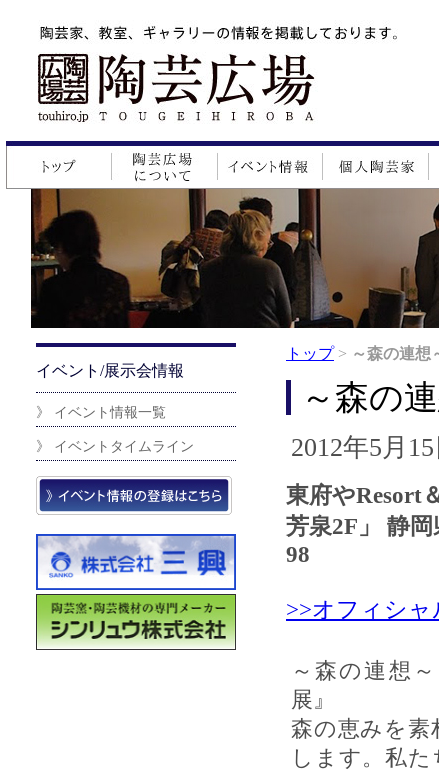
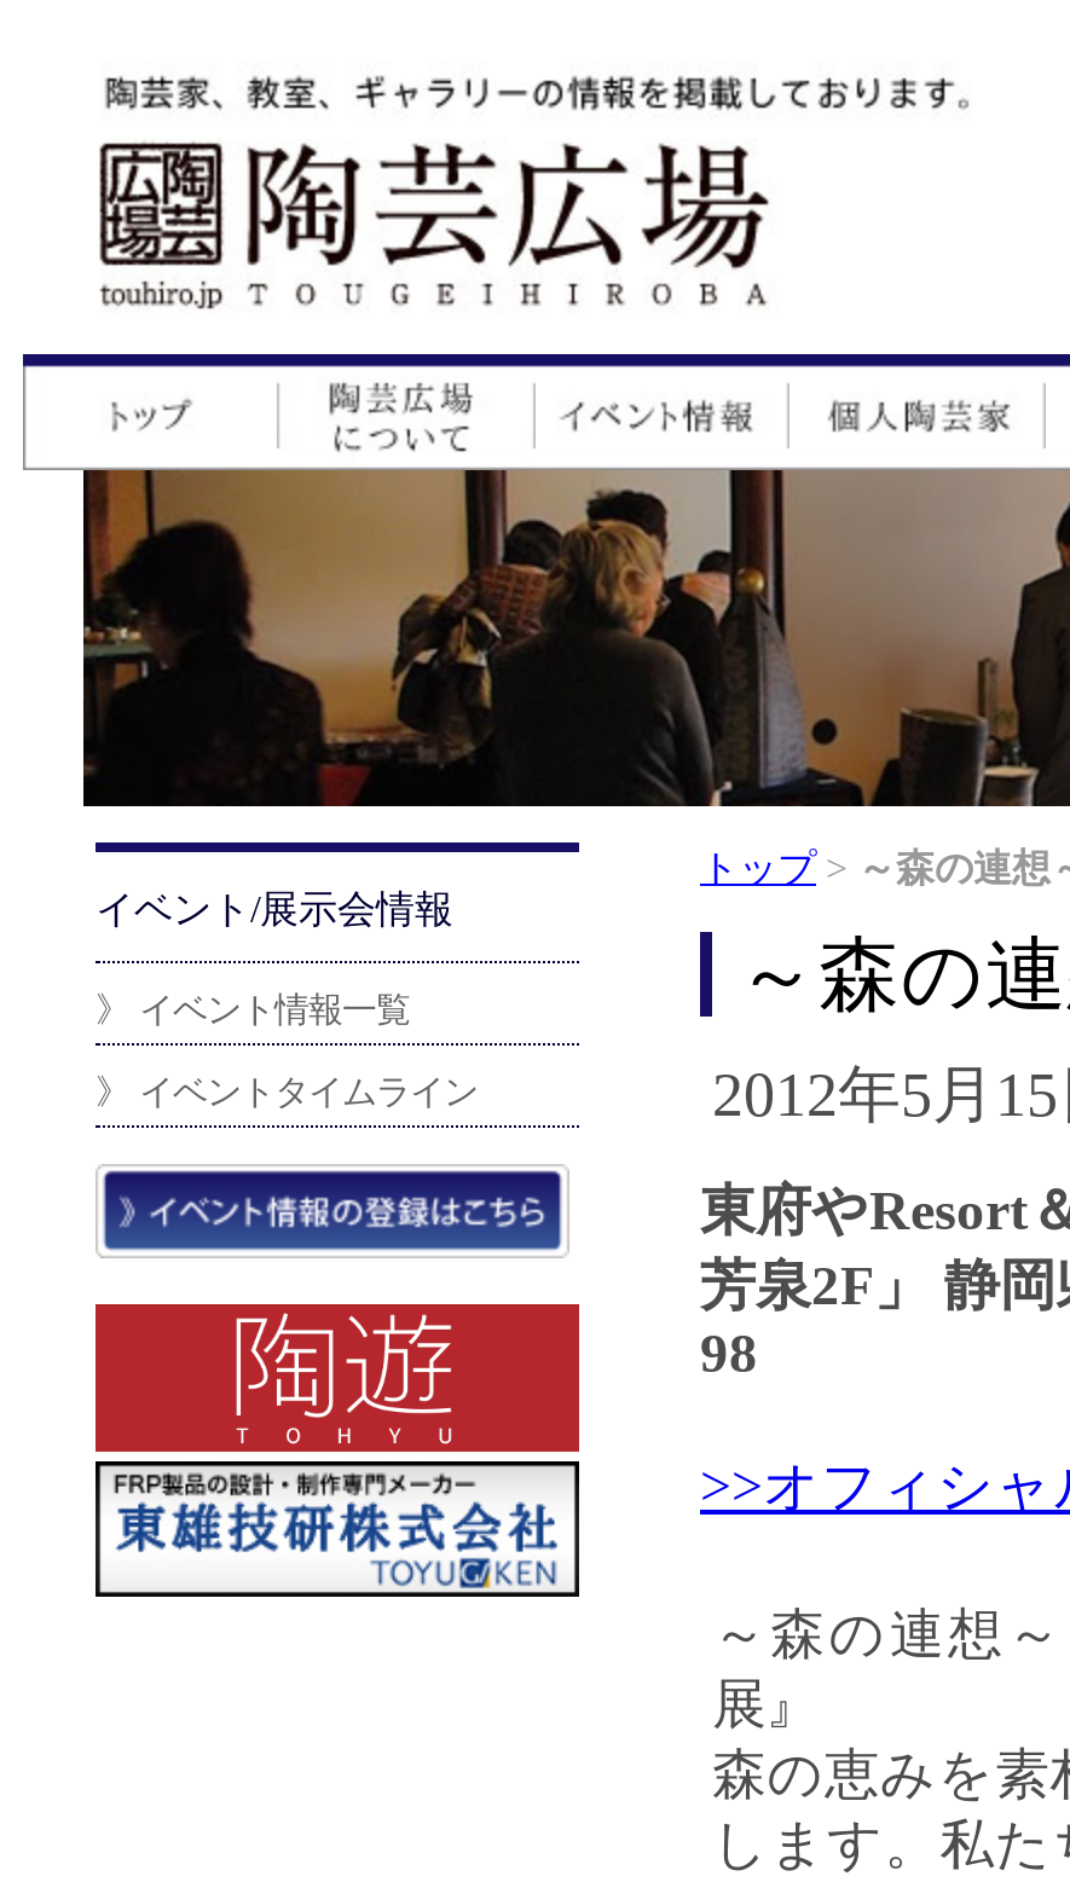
[35,533,237,655] [image] -> [93,1302,582,1599] [image]

